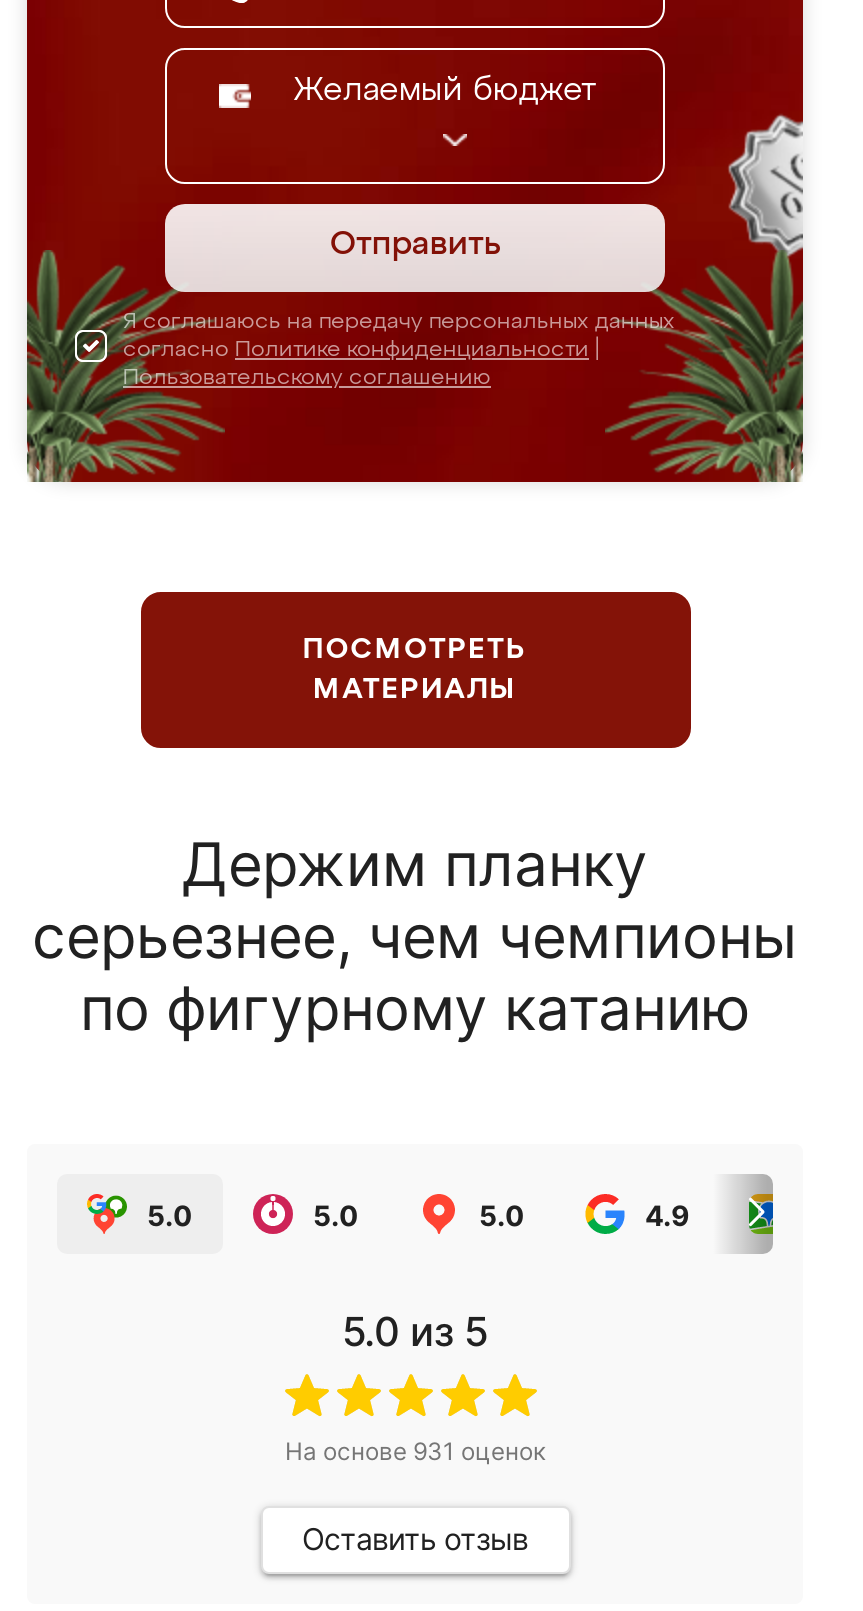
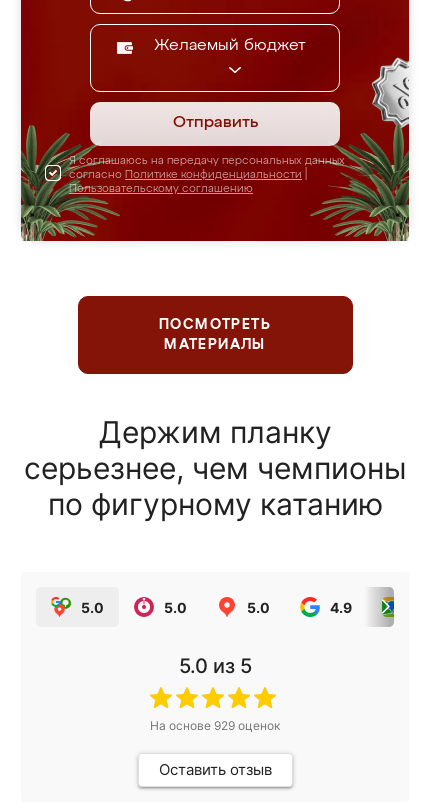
[285,1436,545,1466] На основе 931 оценок -> [150,718,280,733] На основе 929 оценок

